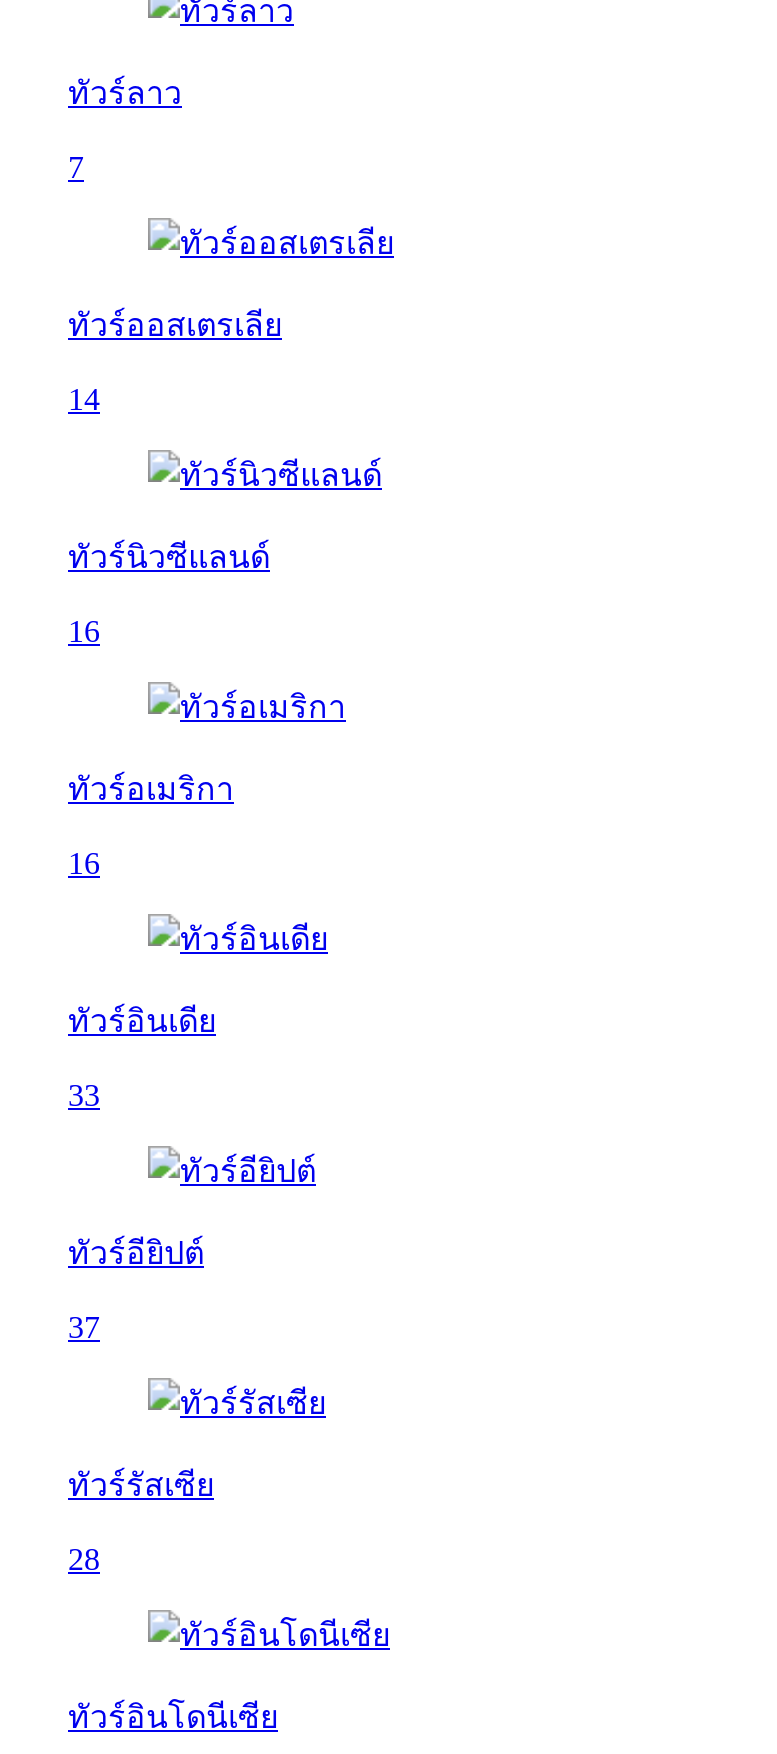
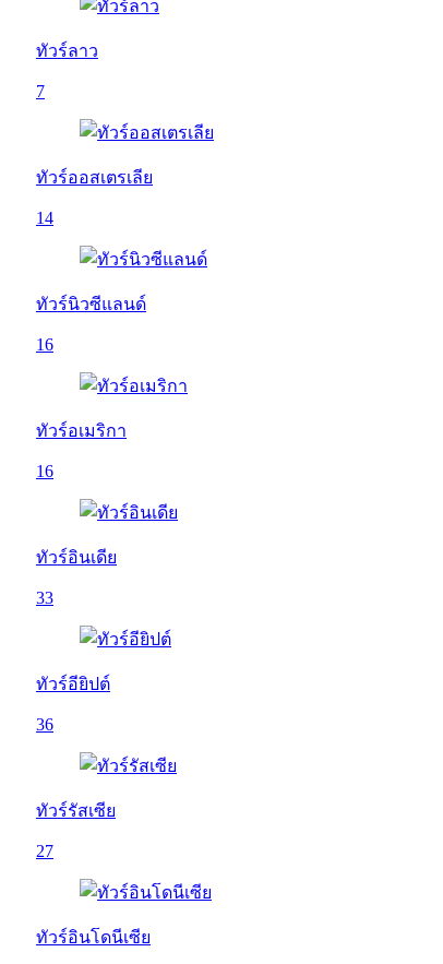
[68,1310,100,1344] 37 -> [36,715,53,734] 36
[68,1542,100,1576] 28 -> [36,842,53,860] 27

